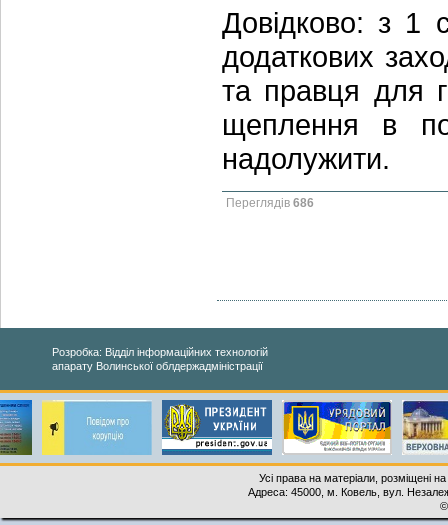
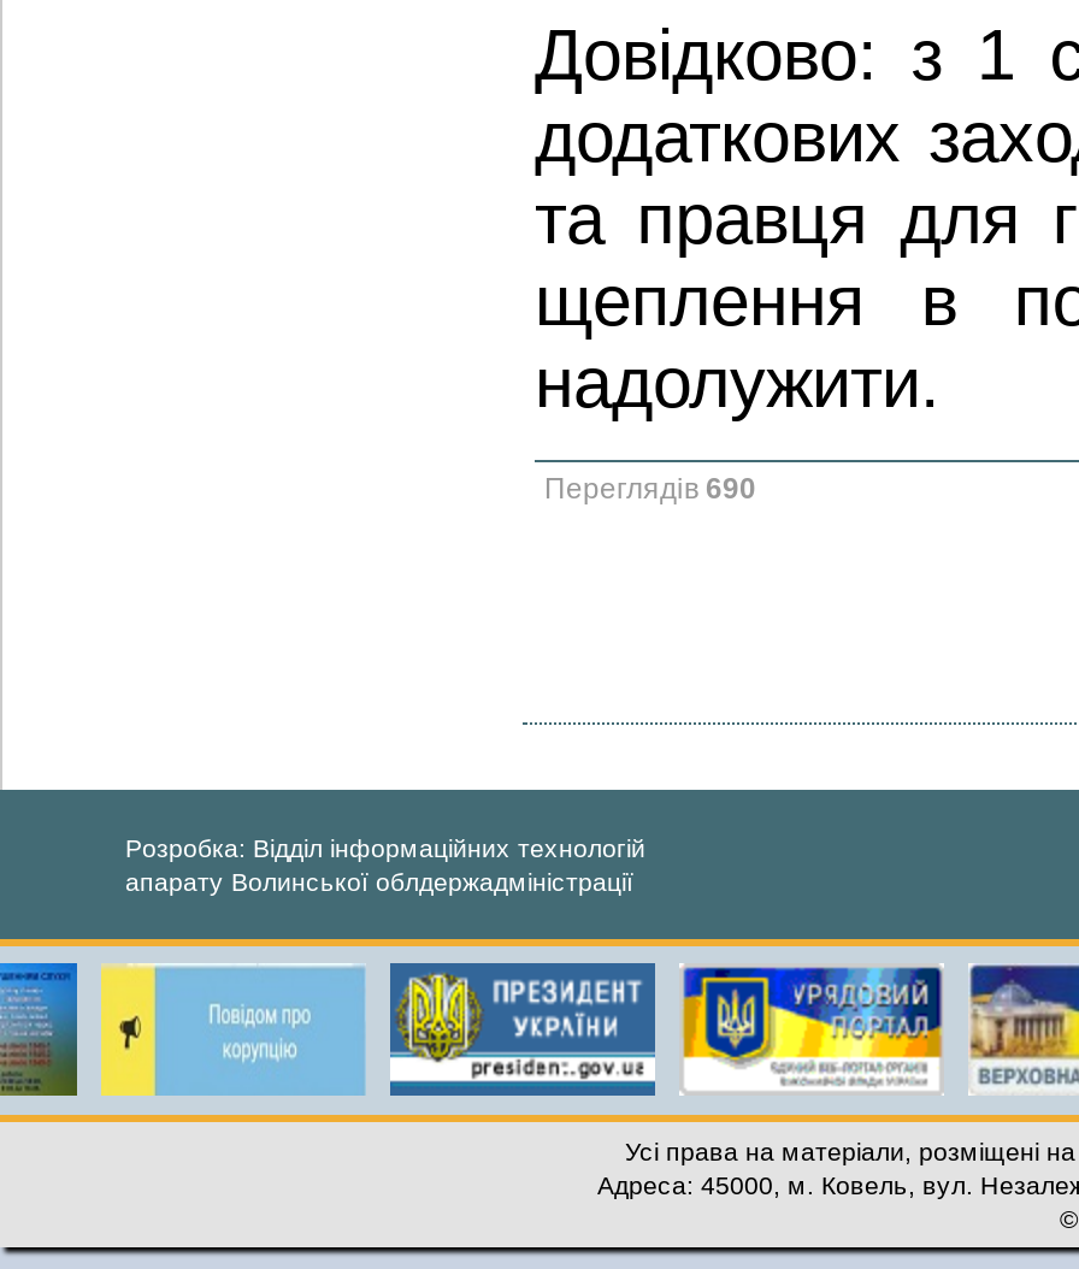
[226,196,314,210] Переглядів 686 -> [544,472,756,506] Переглядів 690

